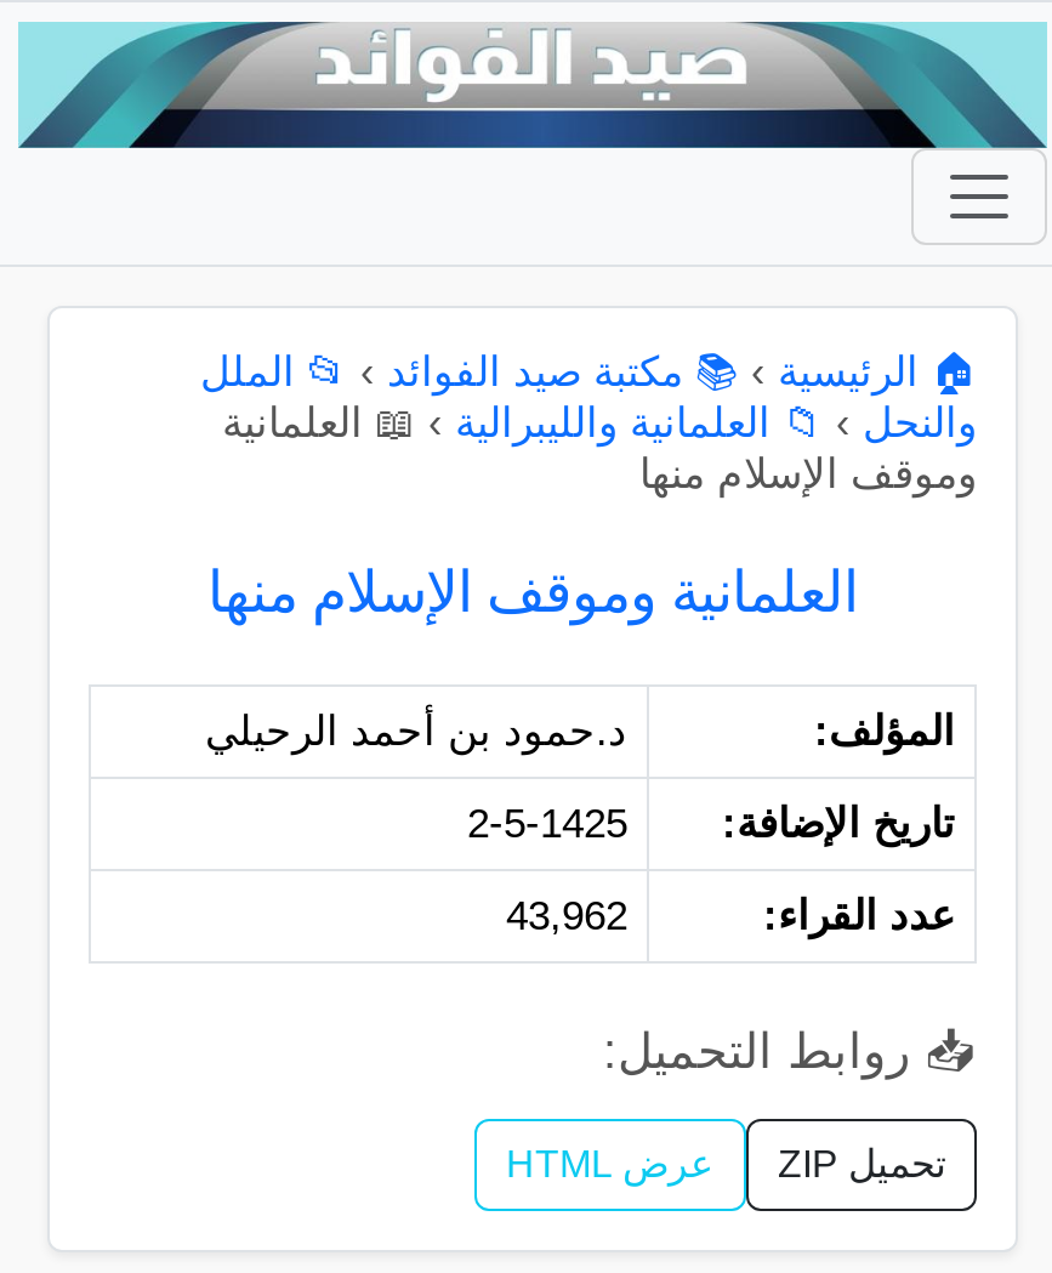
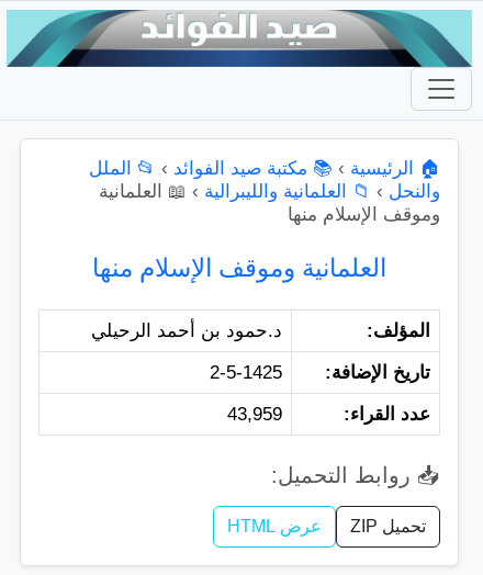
[506,894,627,940] 43,962 -> [227,404,282,425] 43,959

